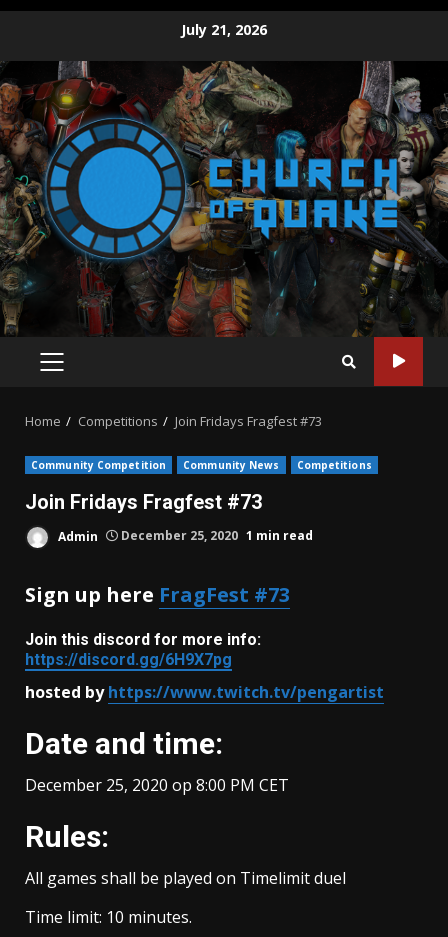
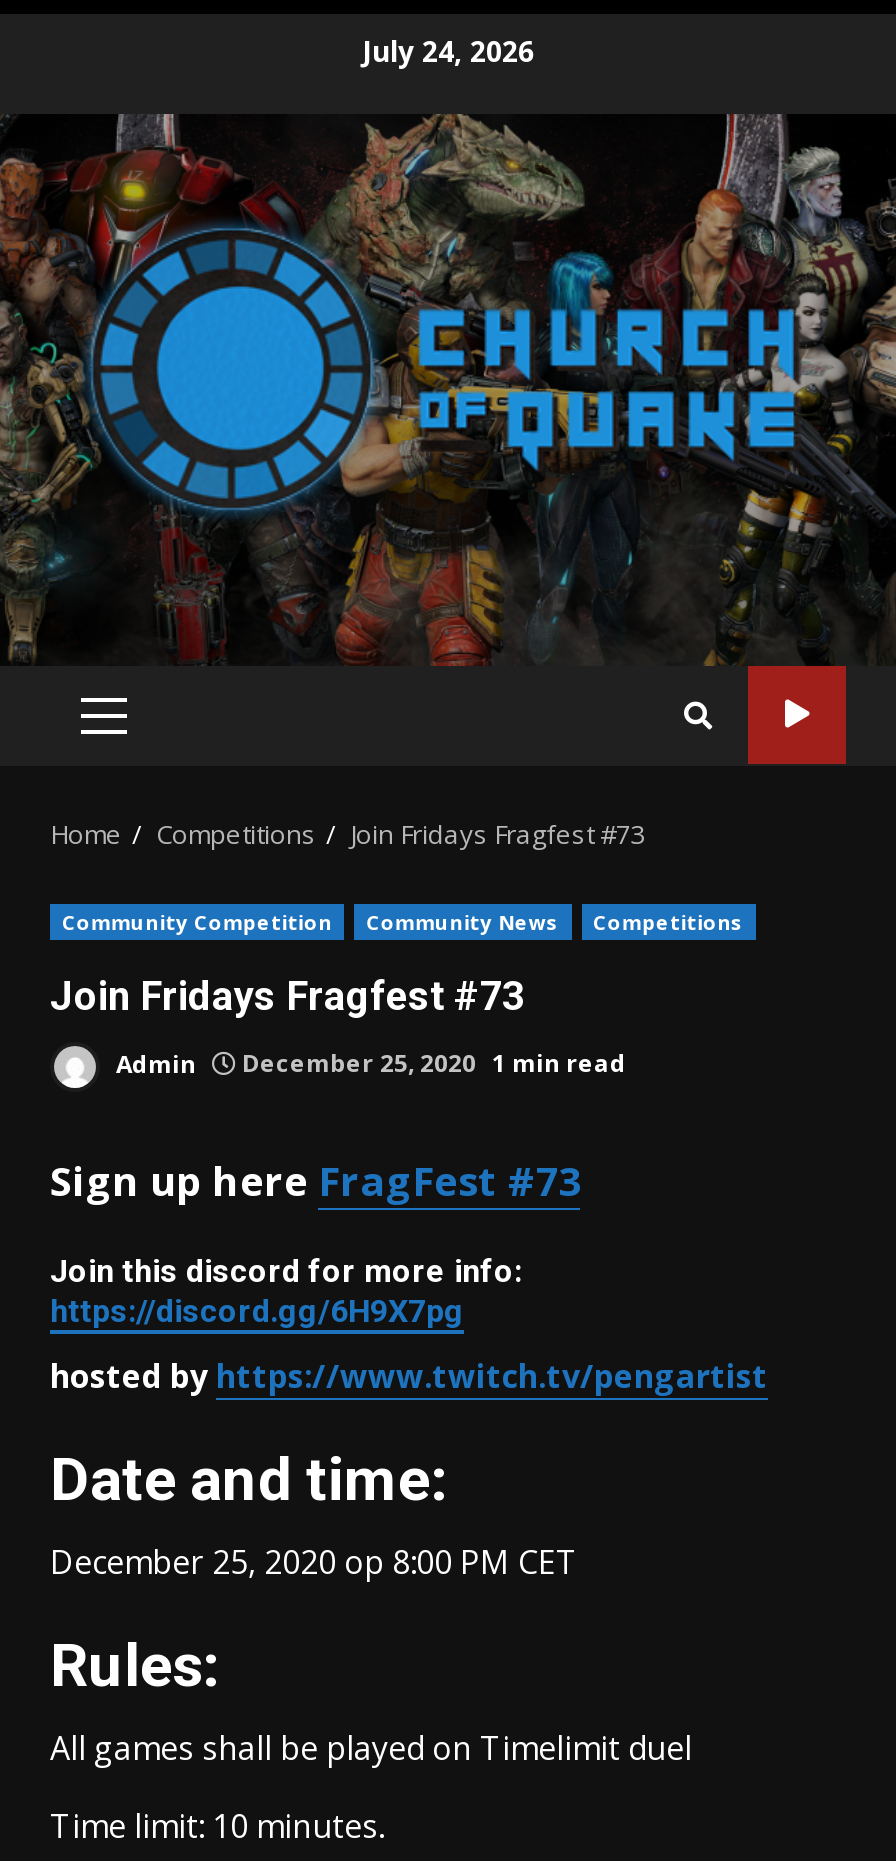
[181,19,267,38] July 21, 2026 -> [362,31,534,69] July 24, 2026

